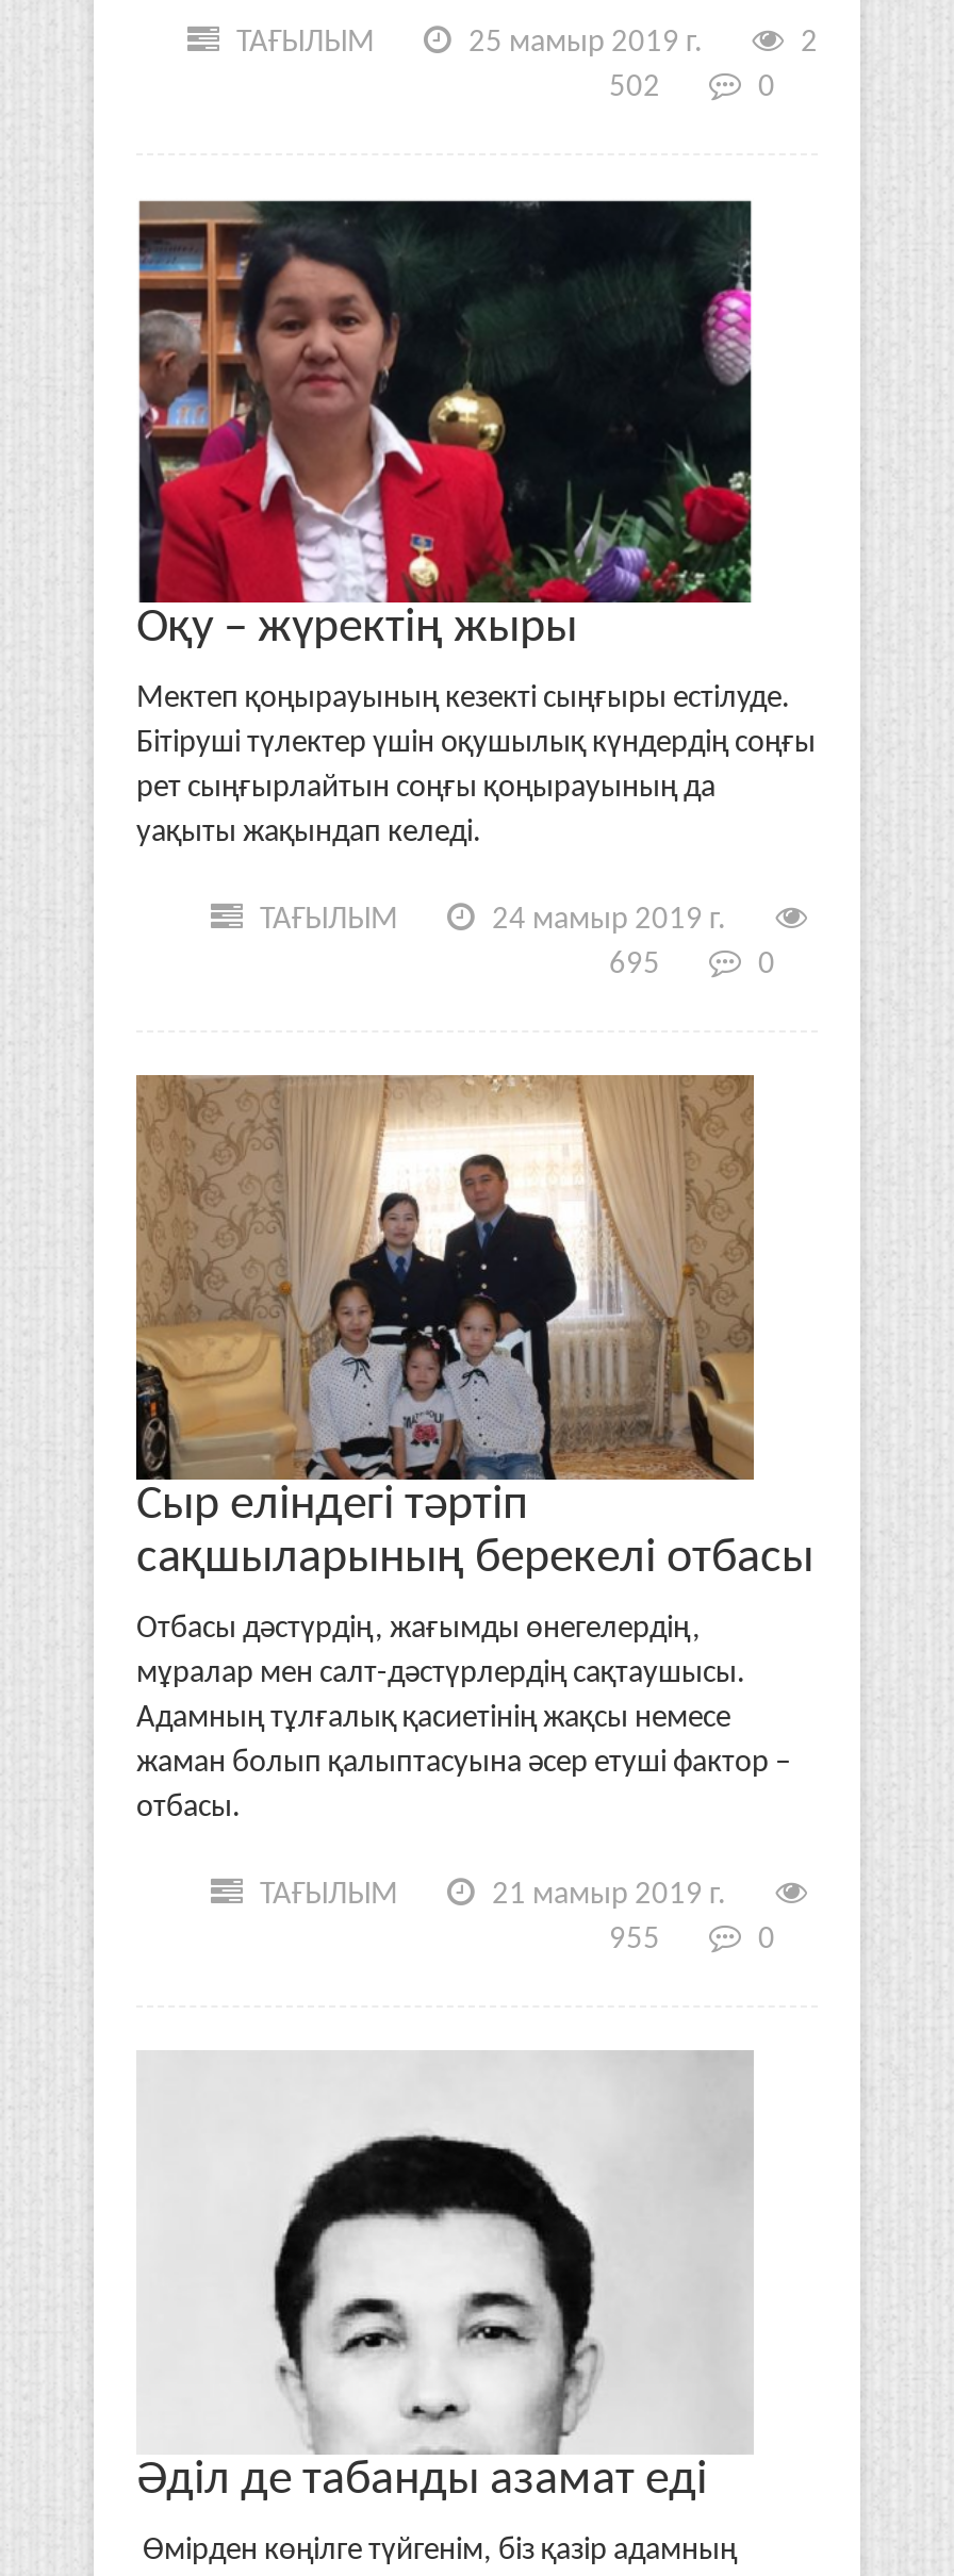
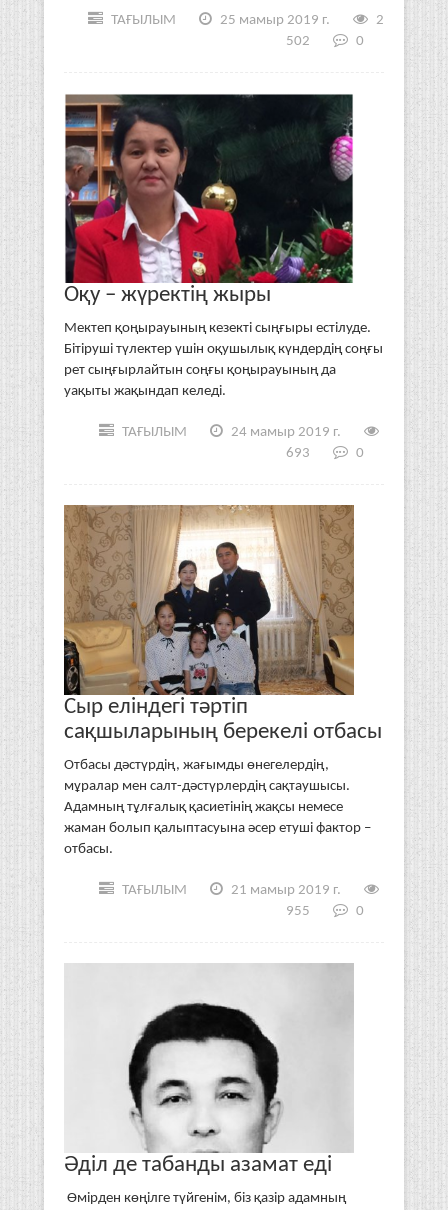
[609,950,660,981] 695 -> [286,446,310,461] 693

